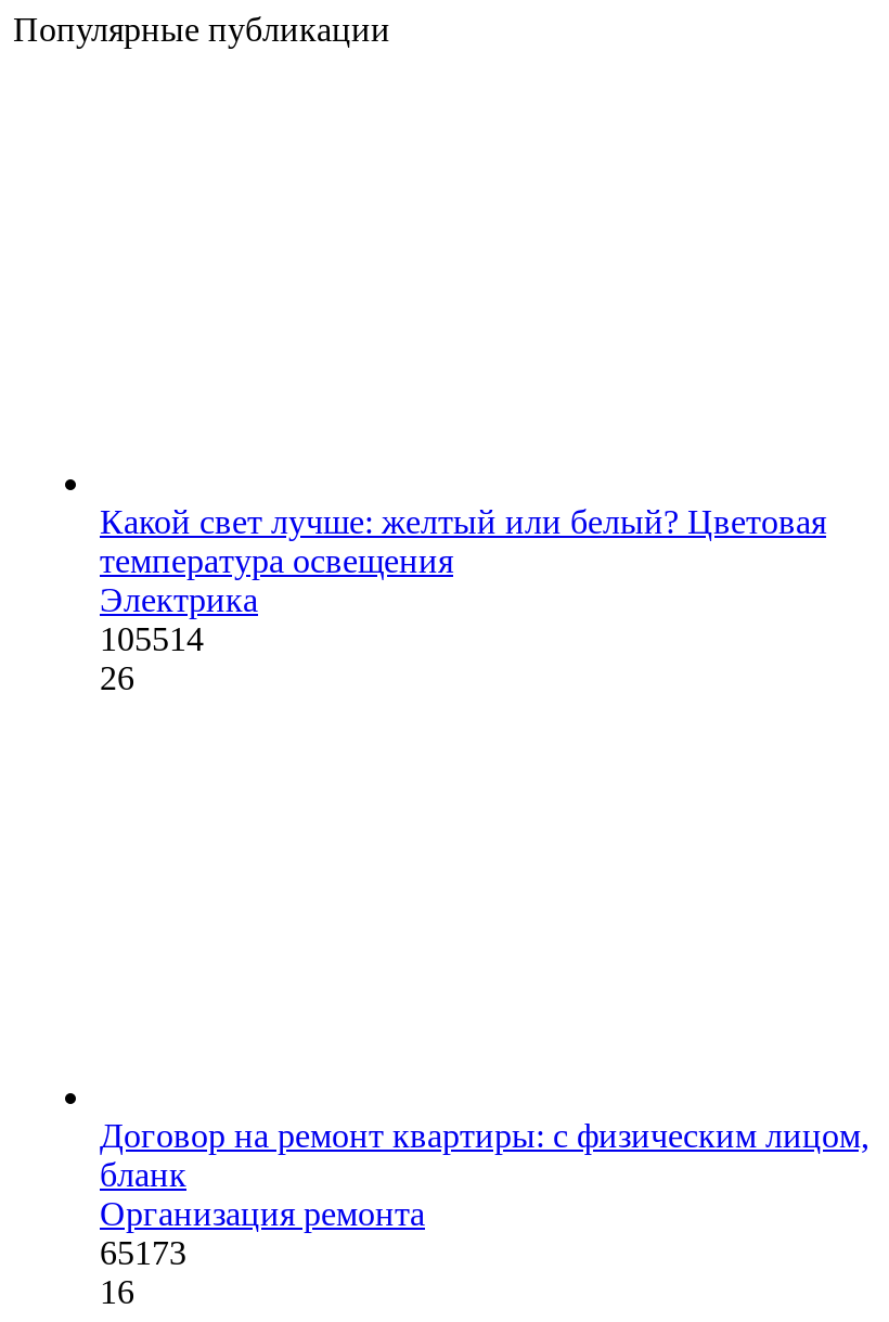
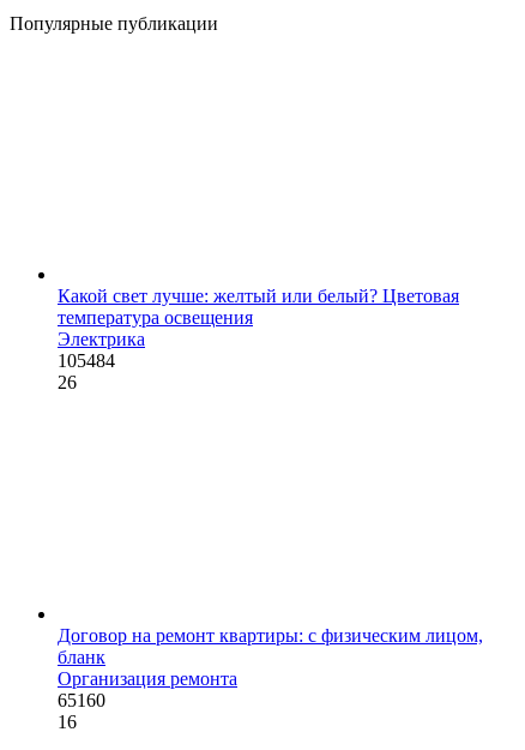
[100,620,204,657] 105514 -> [58,350,115,371] 105484
[100,1234,186,1271] 65173 -> [58,690,105,710] 65160

